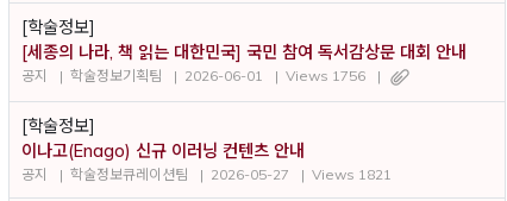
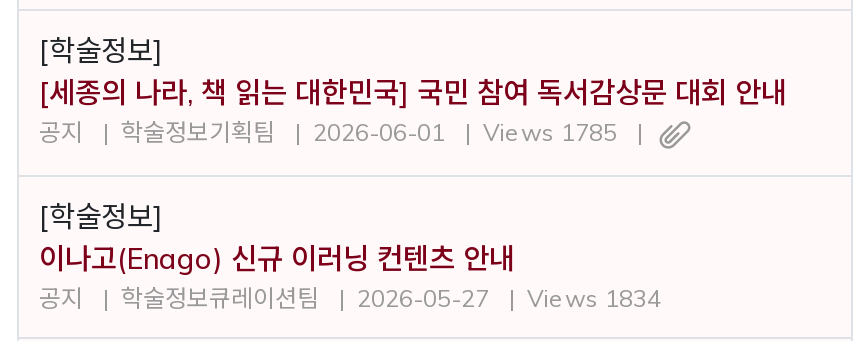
[21,67,365,84] 공지 학술정보기획팀 2026-06-01 Views 1756 -> [39,117,617,147] 공지 학술정보기획팀 2026-06-01 Views 1785
[21,165,392,183] 공지 학술정보큐레이션팀 2026-05-27 Views 1821 -> [39,283,661,313] 공지 학술정보큐레이션팀 2026-05-27 Views 1834

